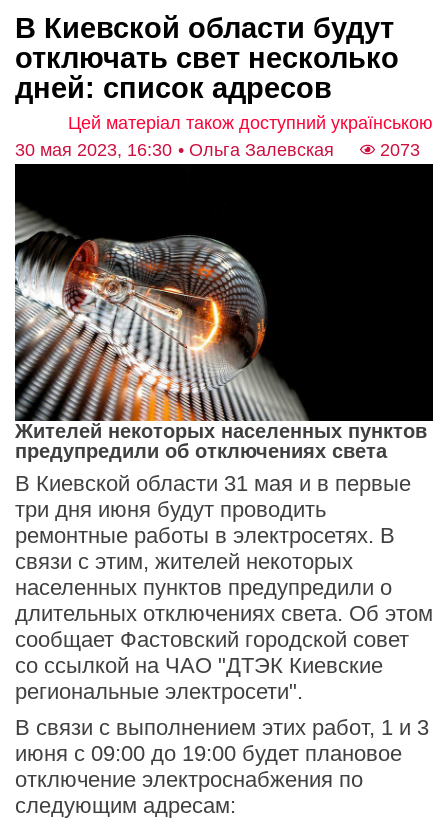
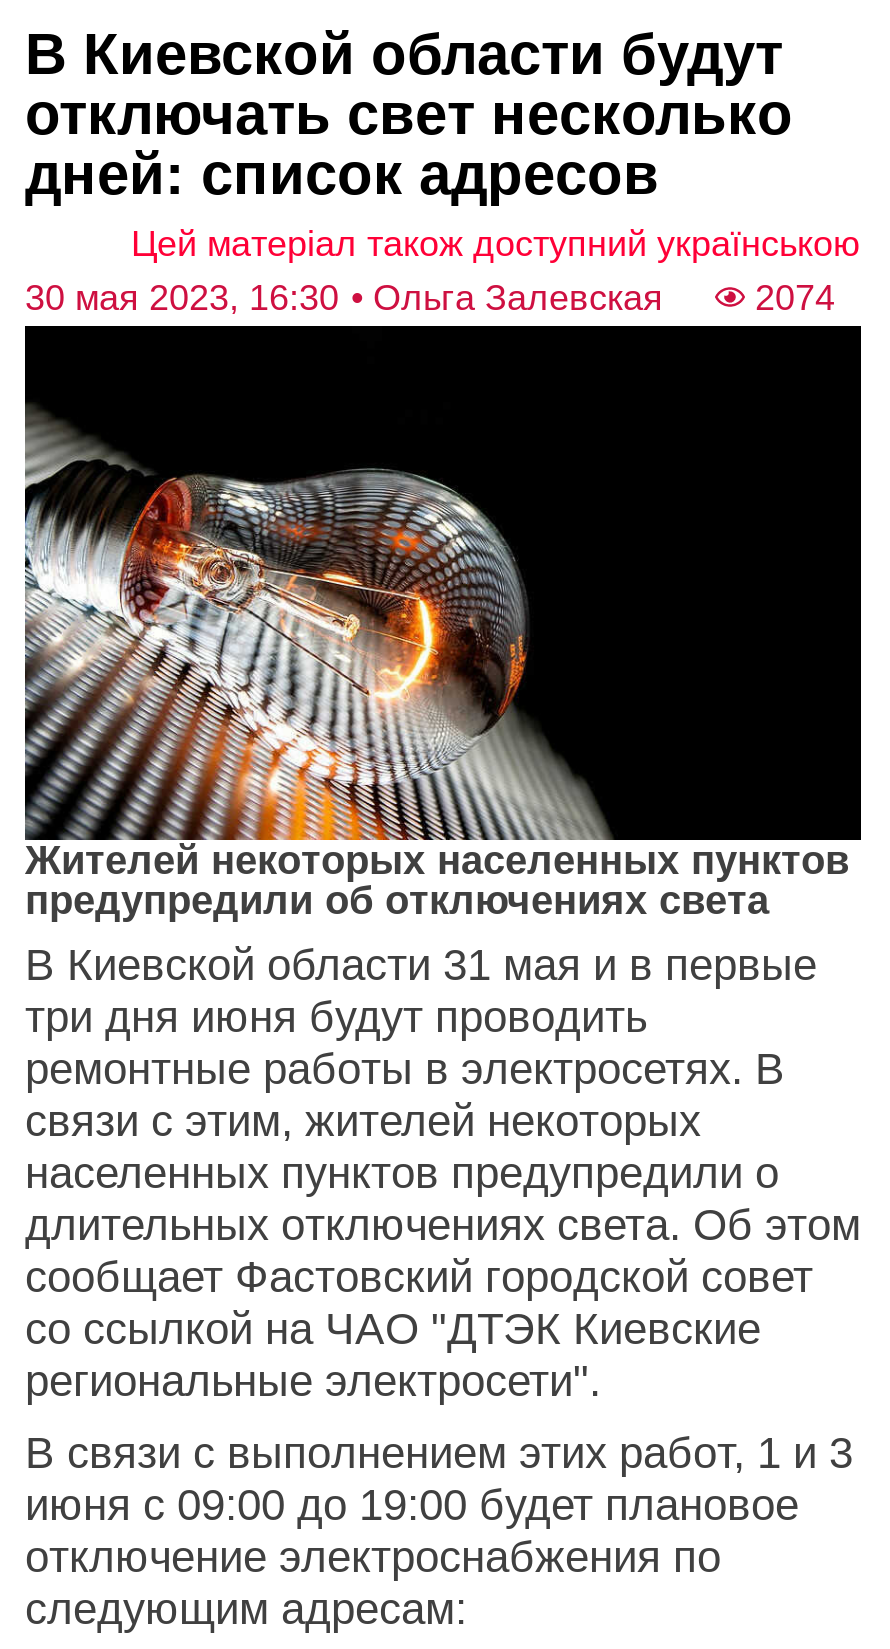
[375,139,420,159] 2073 -> [745,277,835,317] 2074

